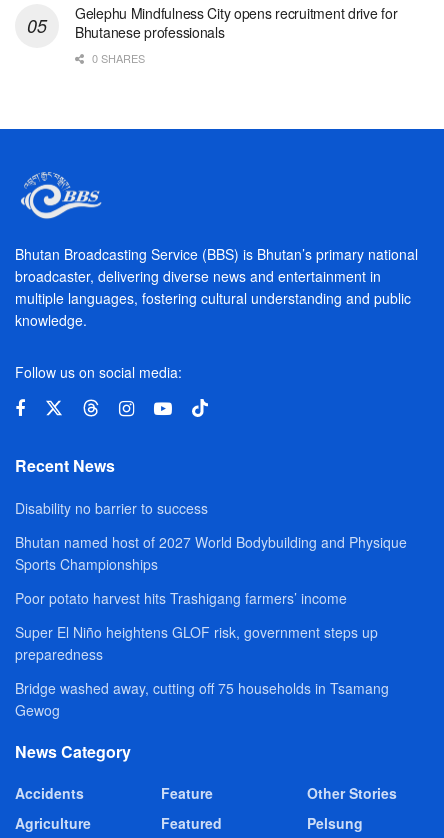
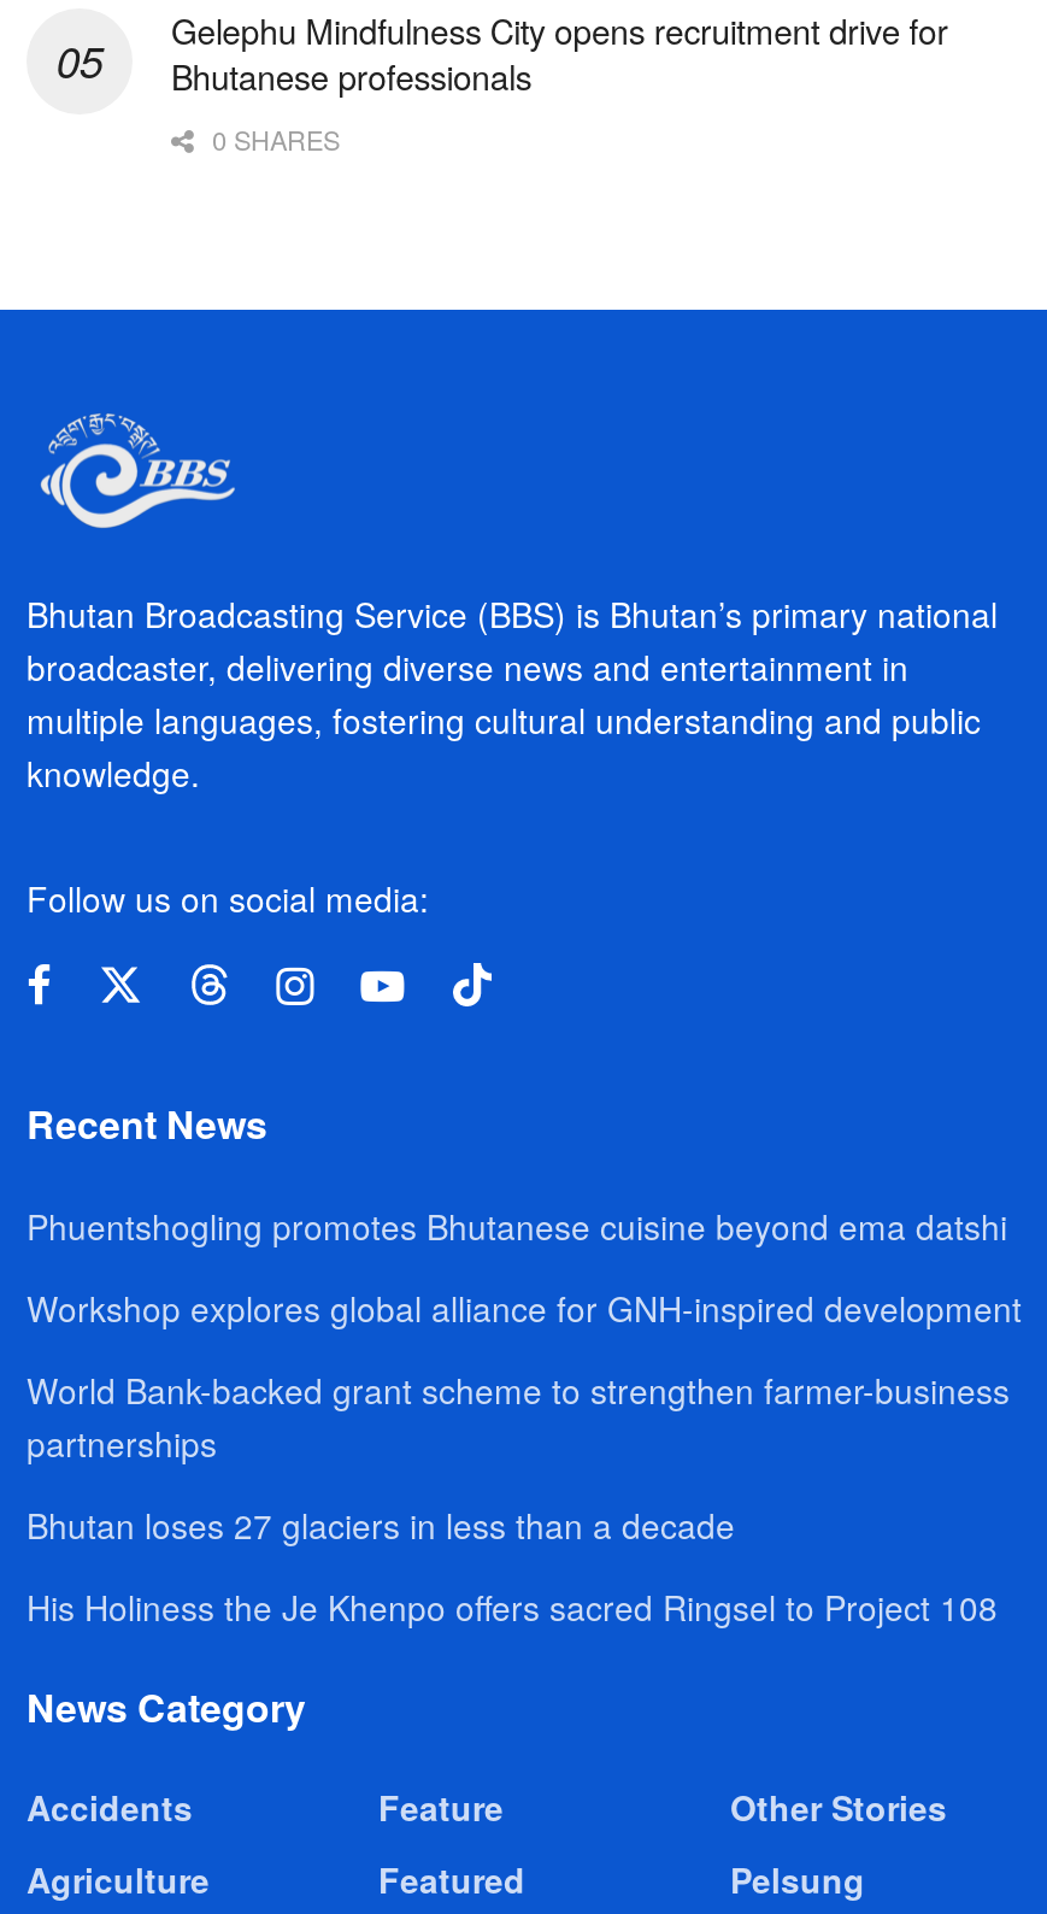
[15,498,208,518] Disability no barrier to success -> [27,1201,1007,1249] Phuentshogling promotes Bhutanese cuisine beyond ema datshi
[15,532,407,574] Bhutan named host of 2027 World Bodybuilding and Physique | Sports Championships -> [27,1283,1022,1331] Workshop explores global alliance for GNH-inspired development
[15,588,347,608] Poor potato harvest hits Trashigang farmers’ income -> [27,1365,1010,1466] World Bank-backed grant scheme to strengthen farmer-business | partnerships
[15,622,378,664] Super El Niño heightens GLOF risk, government steps up | preparedness -> [27,1500,735,1548] Bhutan loses 27 glaciers in less than a decade
[15,678,389,720] Bridge washed away, cutting off 75 households in Tsamang | Gewog -> [27,1582,998,1630] His Holiness the Je Khenpo offers sacred Ringsel to Project 108

